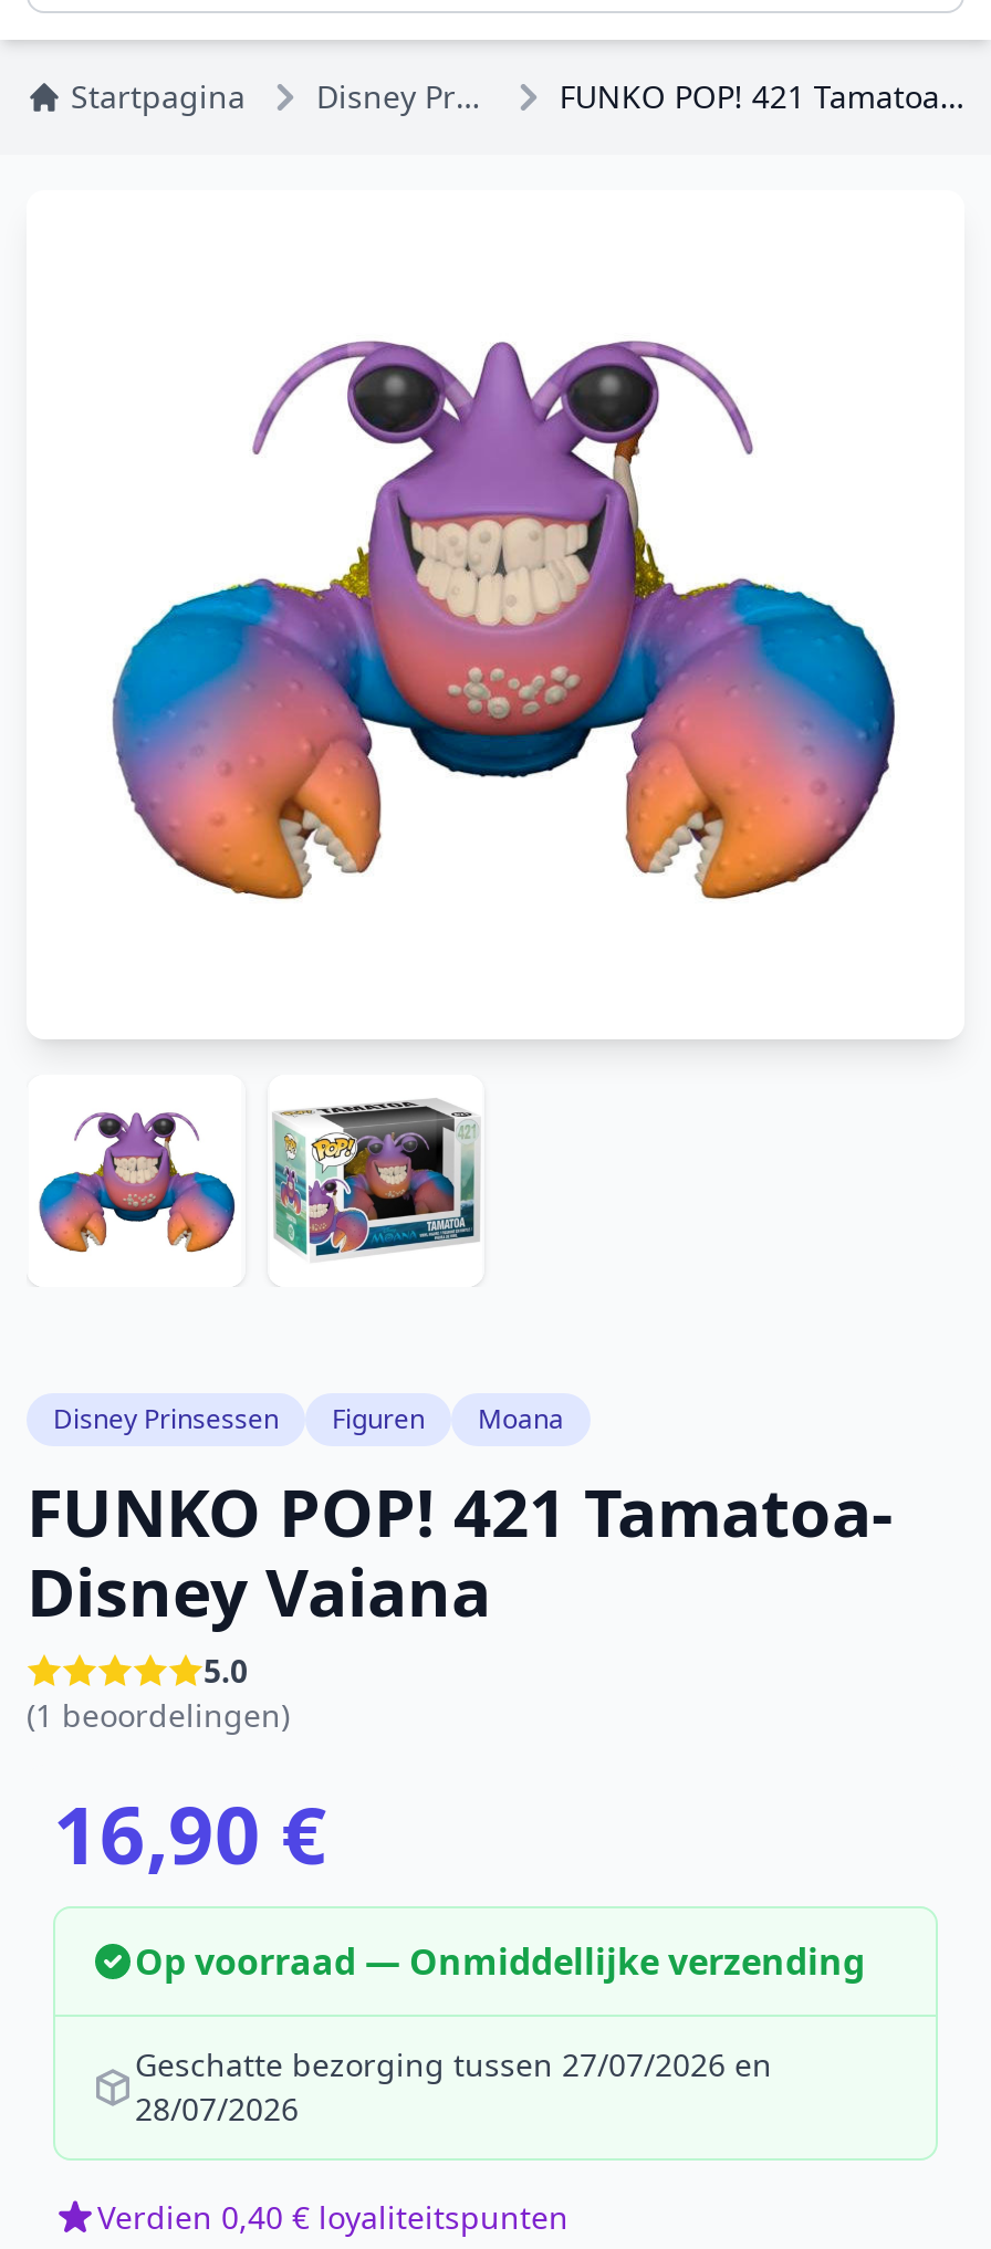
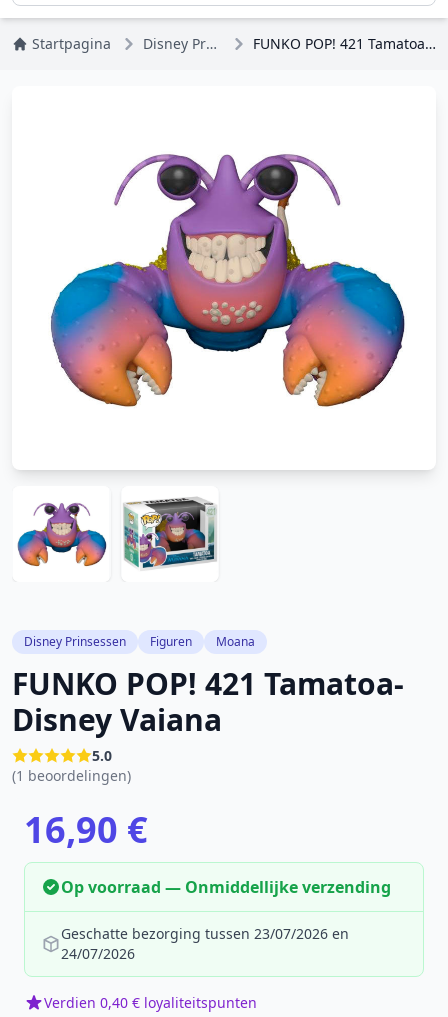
[135,2043,772,2085] Geschatte bezorging tussen 27/07/2026 en -> [61,924,349,943] Geschatte bezorging tussen 23/07/2026 en
[135,2088,299,2130] 28/07/2026 -> [61,944,135,963] 24/07/2026

